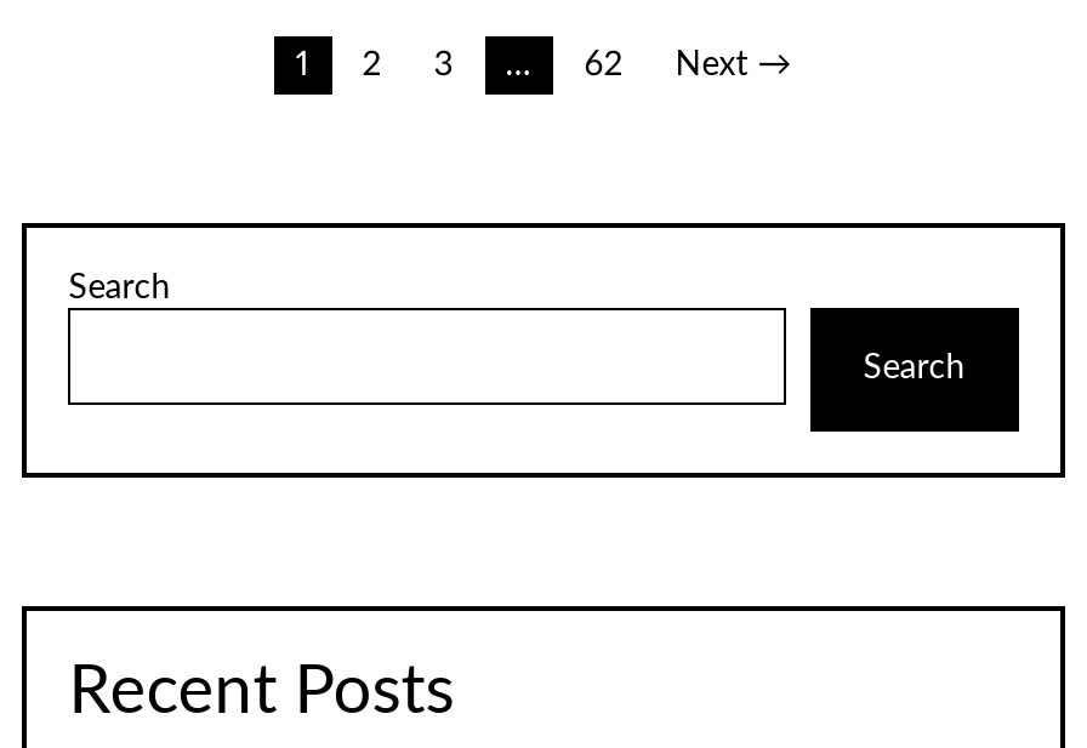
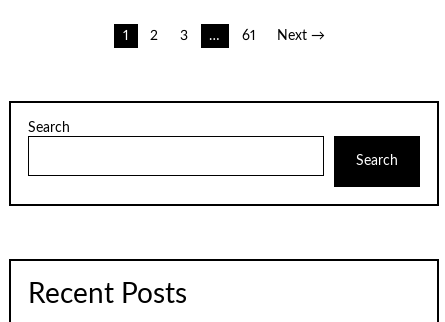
[584,48,623,82] 62 -> [242,29,256,43] 61

